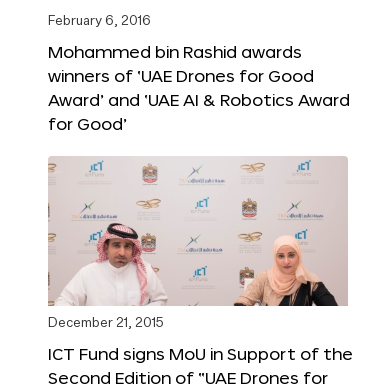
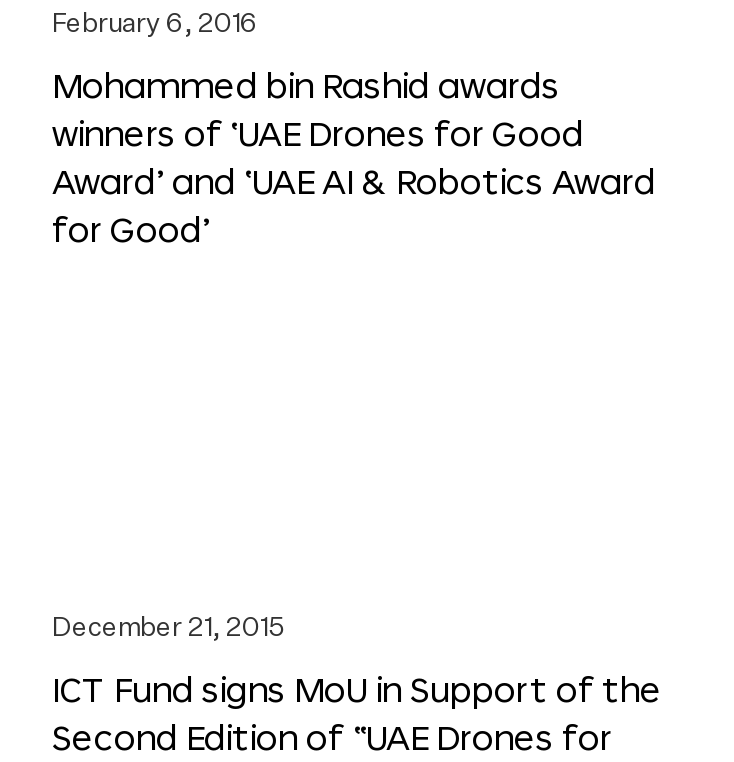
[47,156,349,307] [image] -> none

